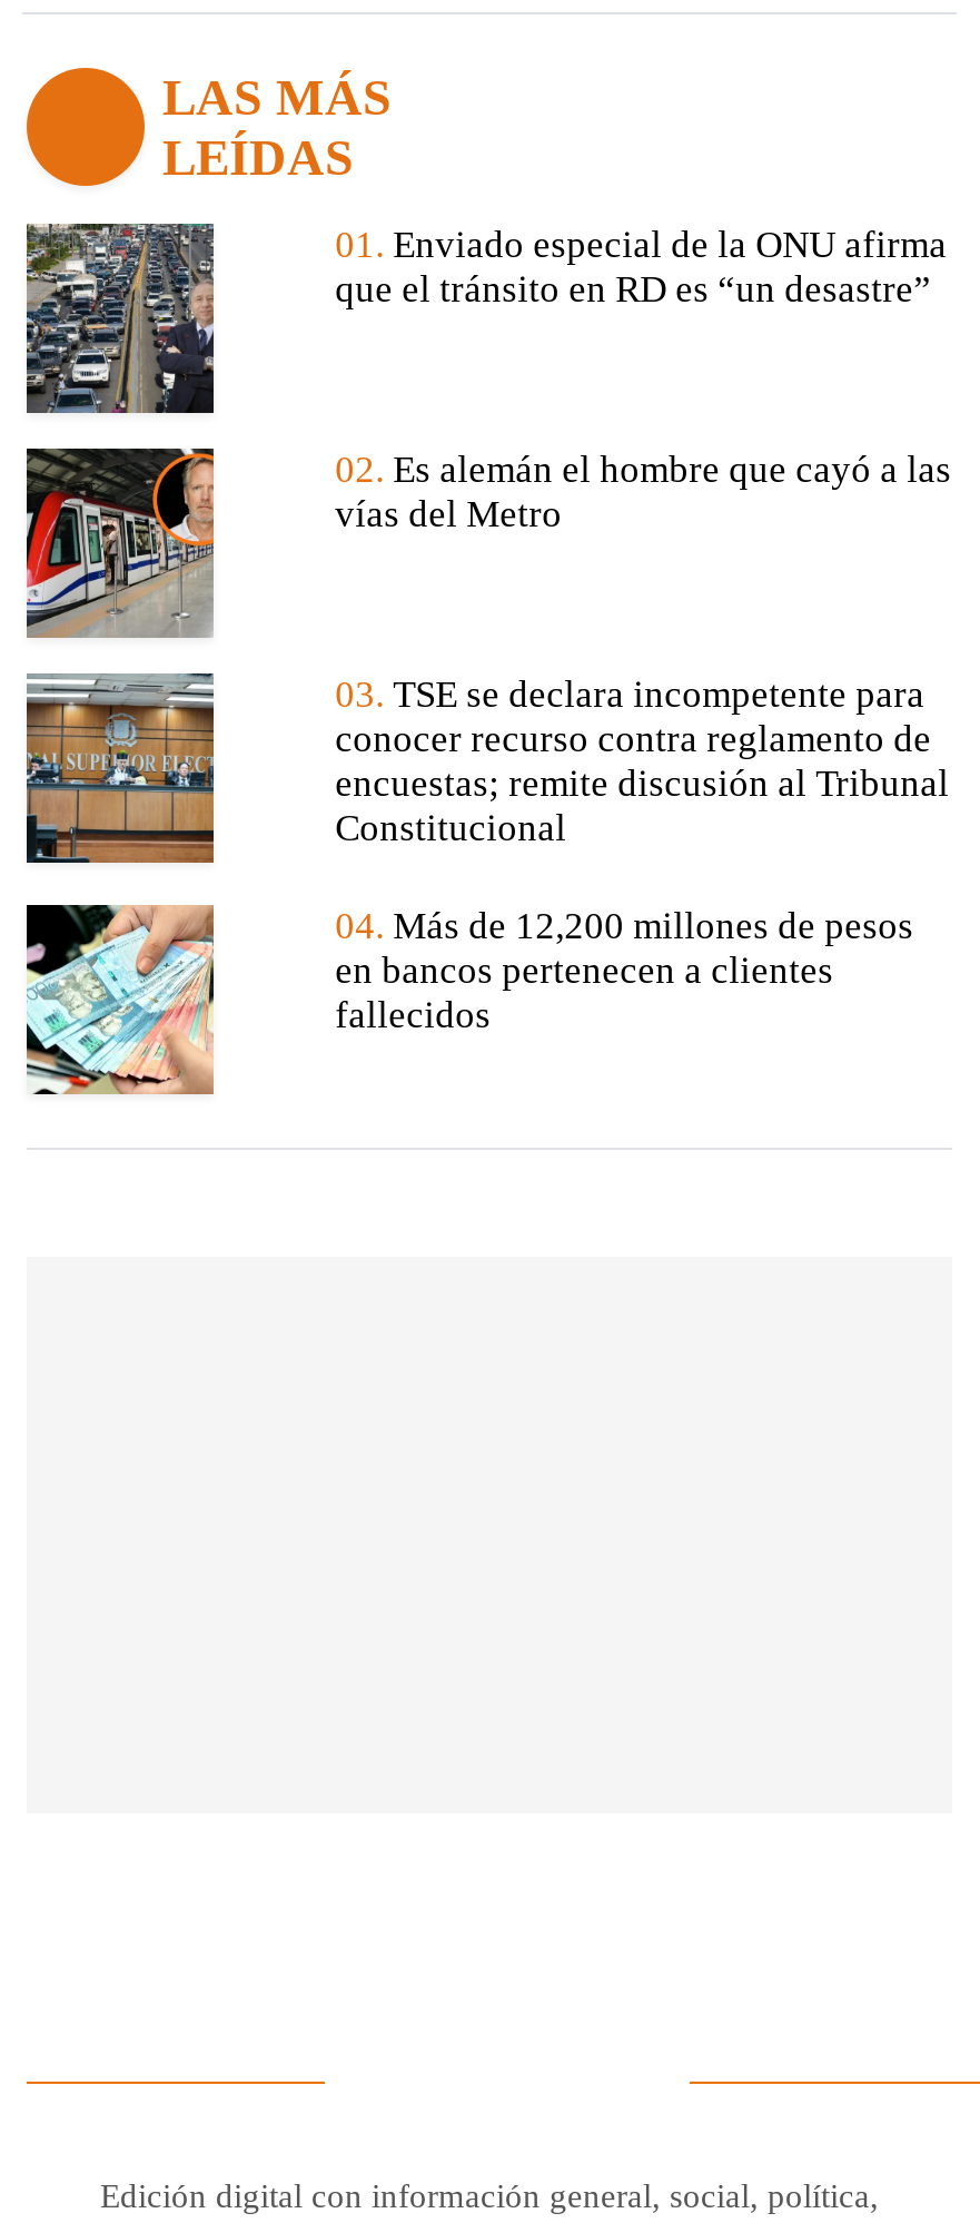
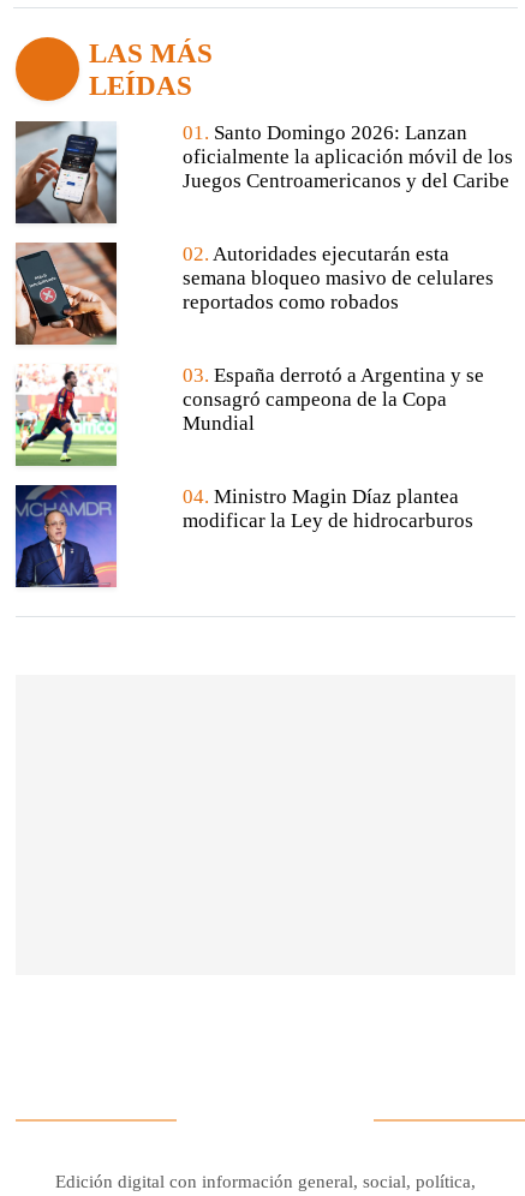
[24,222,216,415] [image] -> [16,121,117,225] [image]
[335,224,947,311] 01. Enviado especial de la ONU afirma | que el tránsito en RD es “un desastre” -> [182,121,513,192] 01. Santo Domingo 2026: Lanzan | oficialmente la aplicación móvil de los | Juegos Centroamericanos y del Caribe
[24,446,216,638] [image] -> [16,241,118,345] [image]
[335,449,952,536] 02. Es alemán el hombre que cayó a las | vías del Metro -> [182,243,493,314] 02. Autoridades ejecutarán esta | semana bloqueo masivo de celulares | reportados como robados
[24,671,216,865] [image] -> [14,364,118,467] [image]
[335,674,949,850] 03. TSE se declara incompetente para | conocer recurso contra reglamento de | encuestas; remite discusión al Tribunal | Constitucional -> [182,364,484,435] 03. España derrotó a Argentina y se | consagró campeona de la Copa | Mundial
[24,903,216,1096] [image] -> [14,484,118,588] [image]
[335,905,914,1037] 04. Más de 12,200 millones de pesos | en bancos pertenecen a clientes | fallecidos -> [182,485,473,532] 04. Ministro Magin Díaz plantea | modificar la Ley de hidrocarburos

